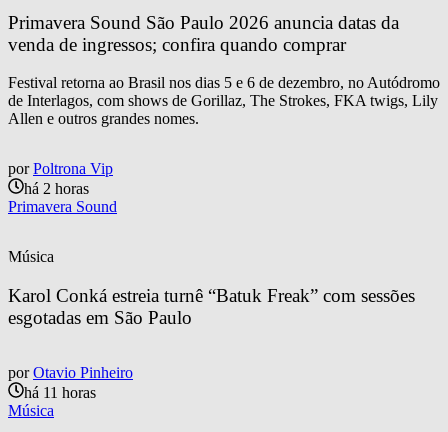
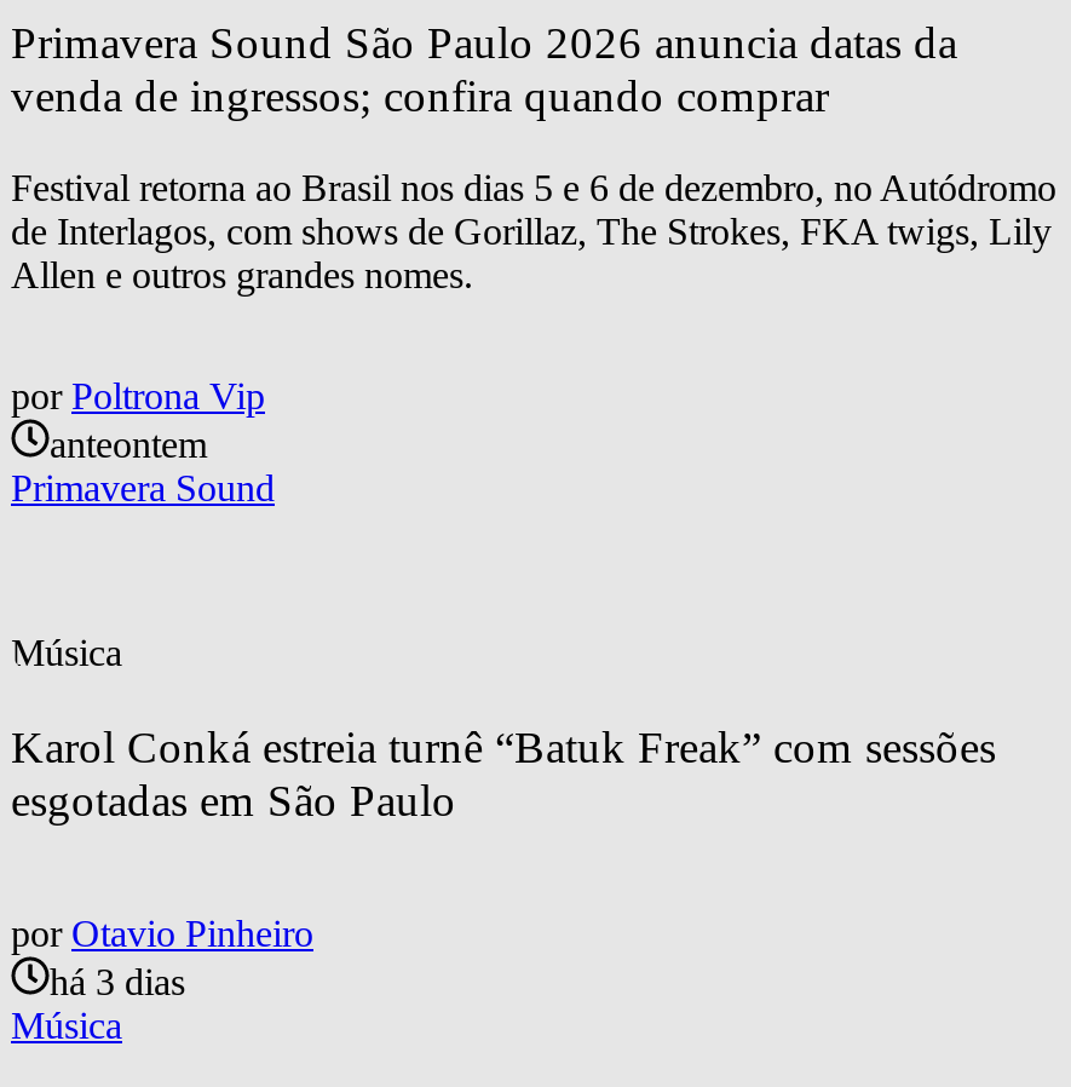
[24,180,89,197] há 2 horas -> [50,424,207,466] anteontem
[24,384,96,401] há 11 horas -> [50,960,185,1002] há 3 dias

